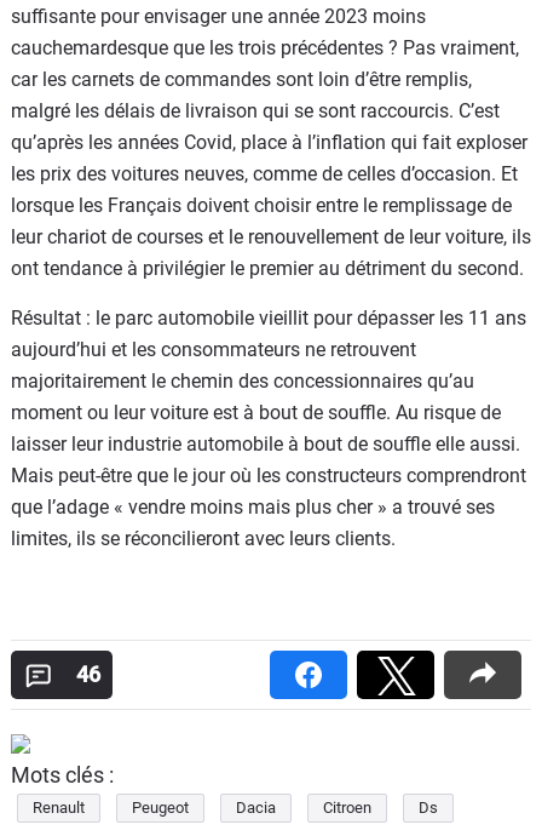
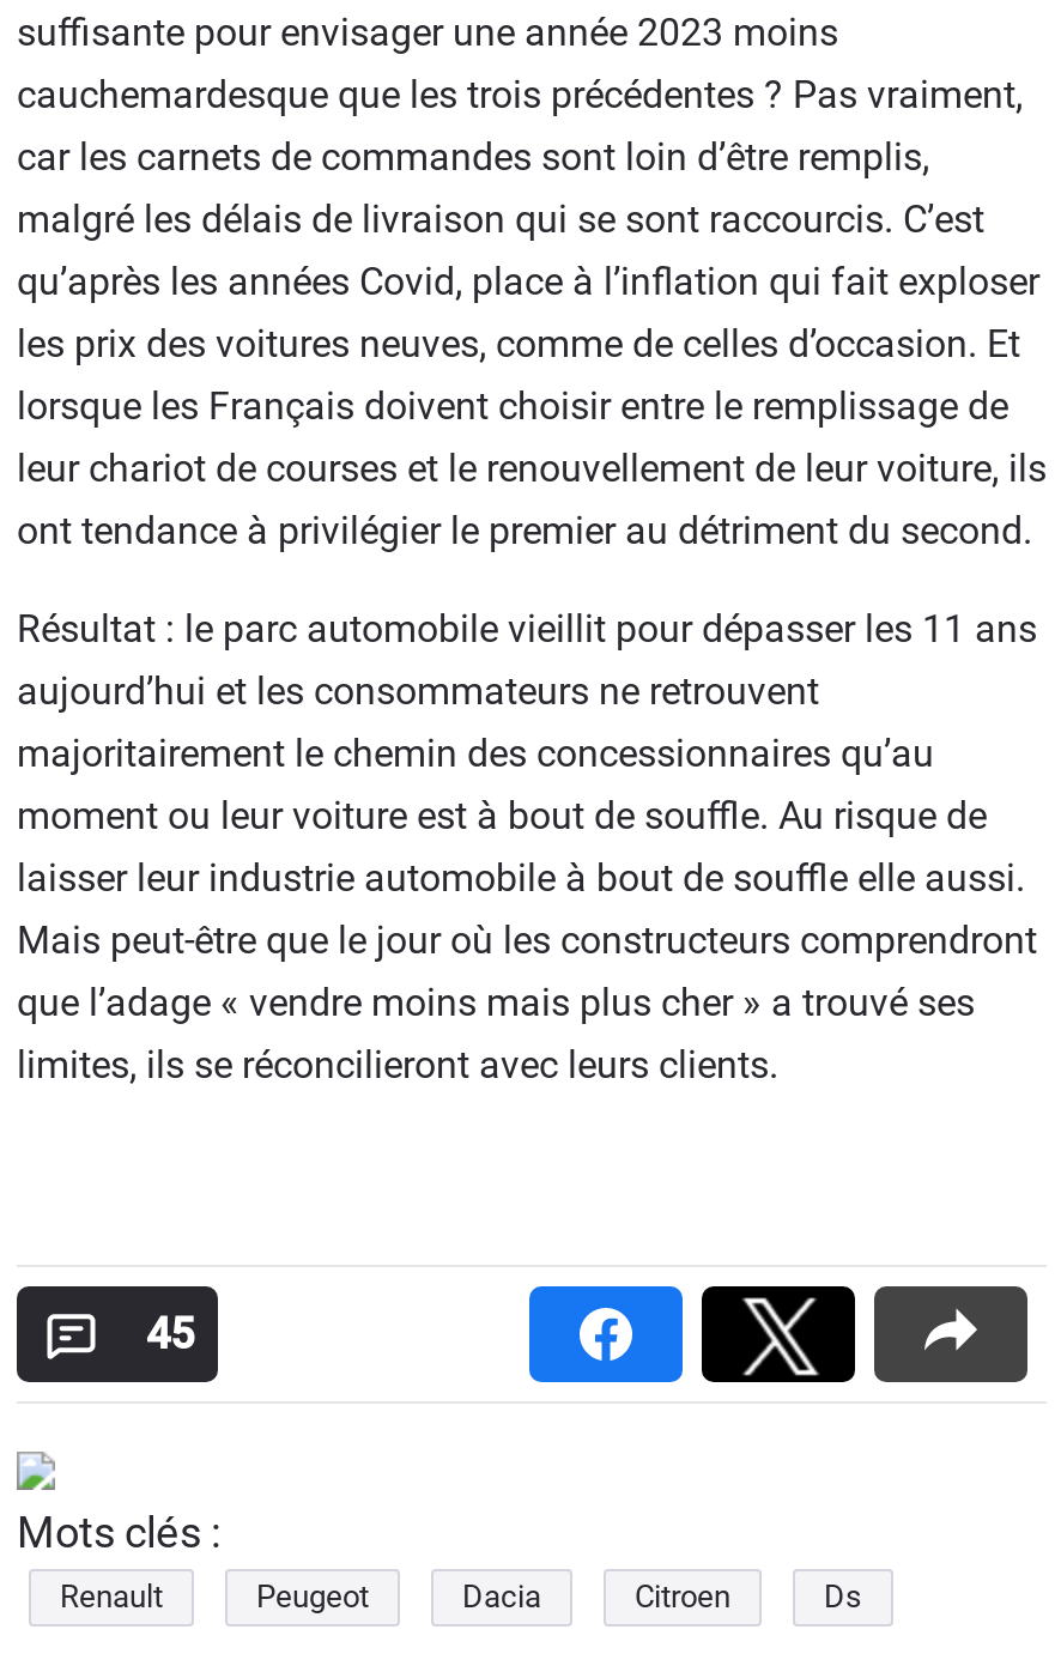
[76,662,100,687] 46 -> [146,1309,194,1359] 45

